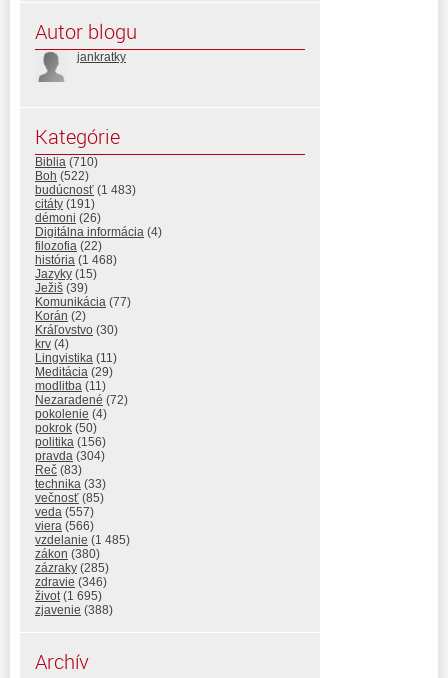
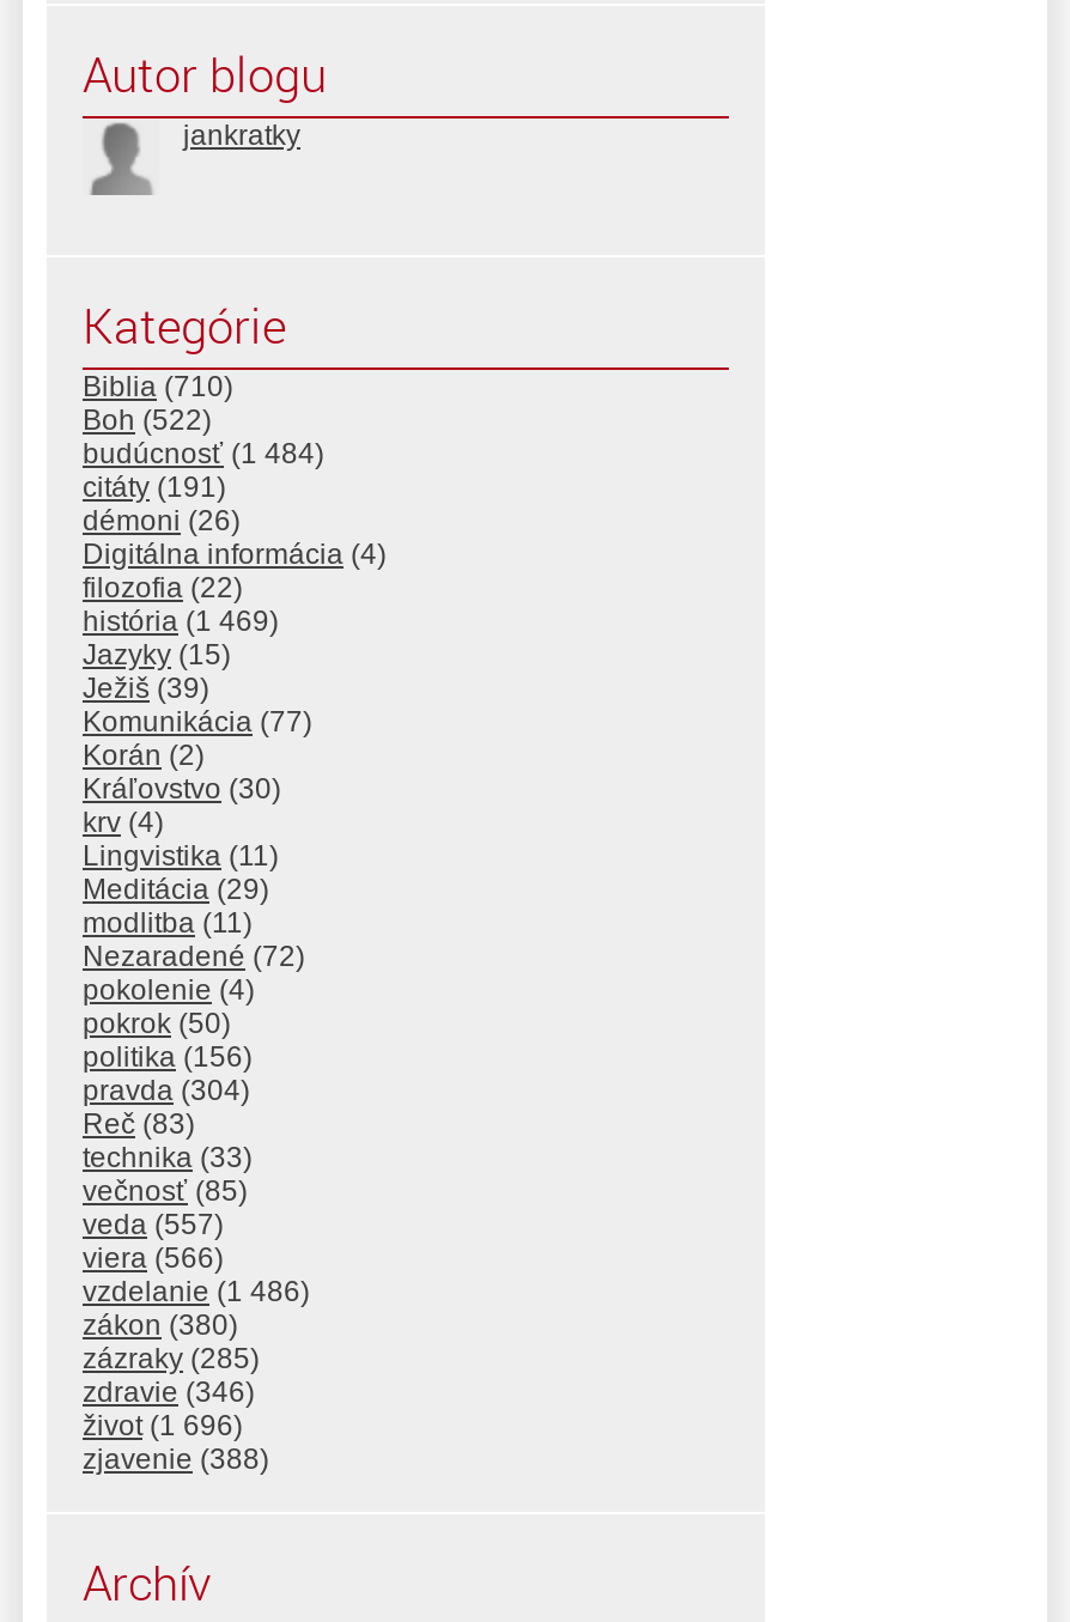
[35,183,136,197] budúcnosť (1 483) -> [83,436,324,470] budúcnosť (1 484)
[35,253,117,267] história(1 468) -> [83,604,279,638] história(1 469)
[35,533,130,547] vzdelanie (1 485) -> [83,1274,310,1308] vzdelanie (1 486)
[35,589,102,603] život(1 695) -> [83,1408,243,1442] život(1 696)

